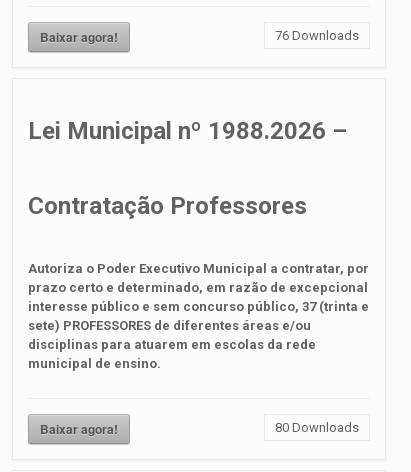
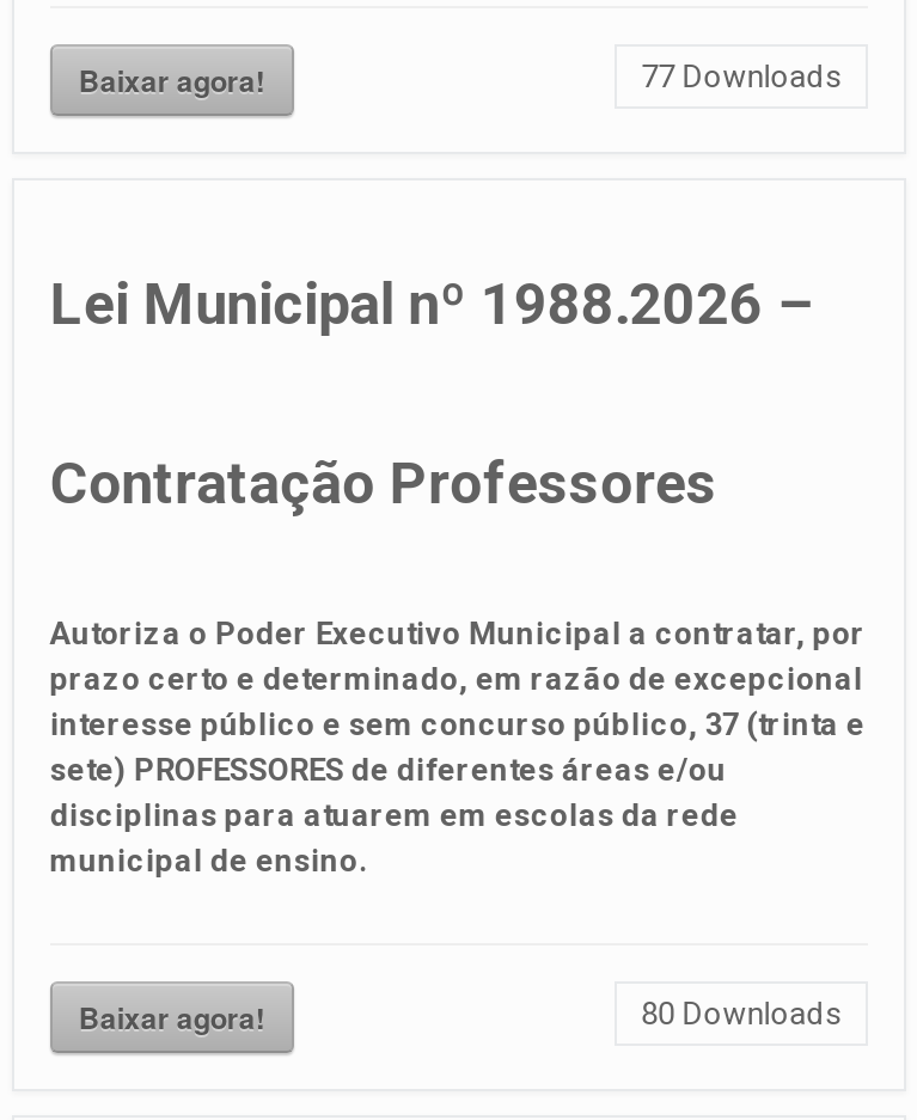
[275,28,359,43] 76 Downloads -> [641,58,842,94] 77 Downloads

